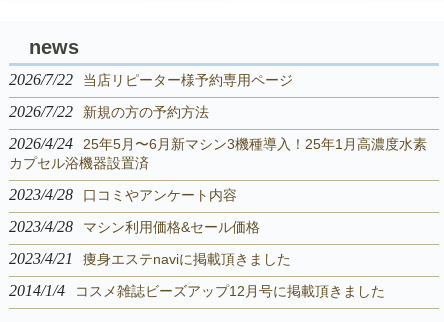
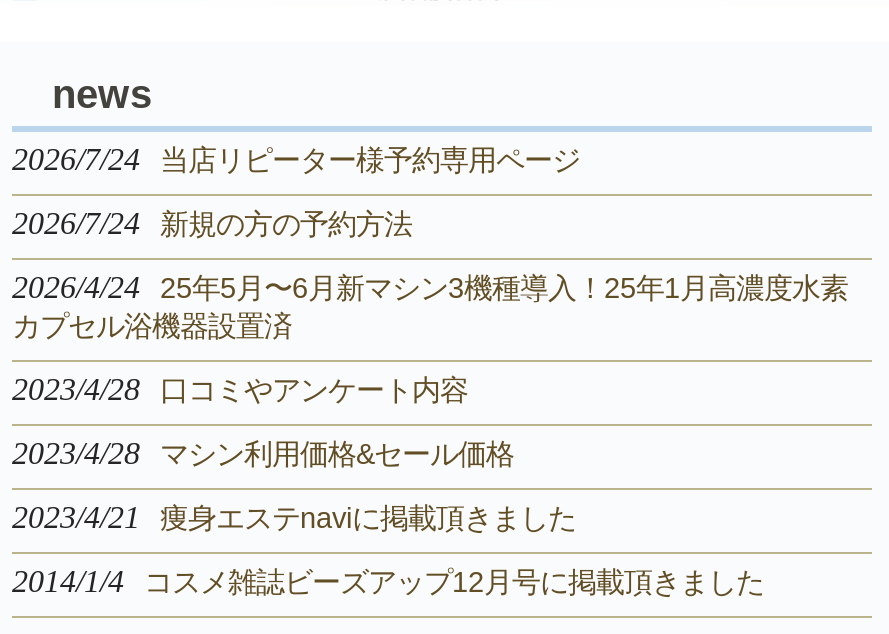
[9,71,293,88] 2026/7/22 当店リピーター様予約専用ページ -> [12,142,580,176] 2026/7/24 当店リピーター様予約専用ページ
[9,103,209,120] 2026/7/22 新規の方の予約方法 -> [12,206,412,240] 2026/7/24 新規の方の予約方法

